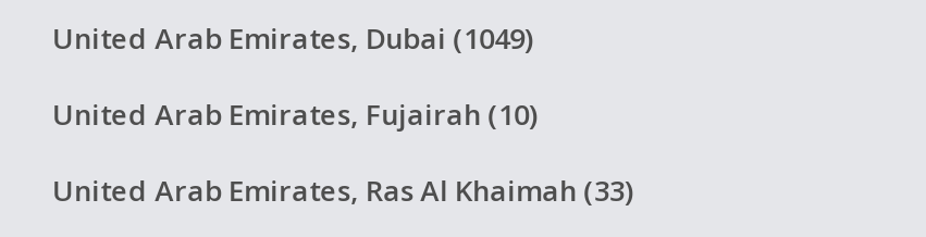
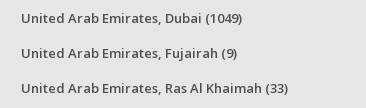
[52,95,538,134] United Arab Emirates, Fujairah (10) -> [21,44,237,62] United Arab Emirates, Fujairah (9)

